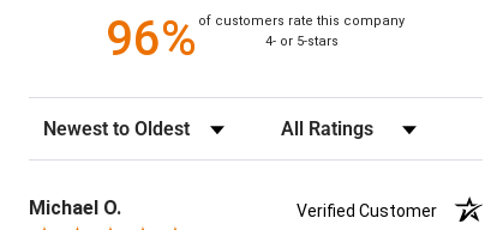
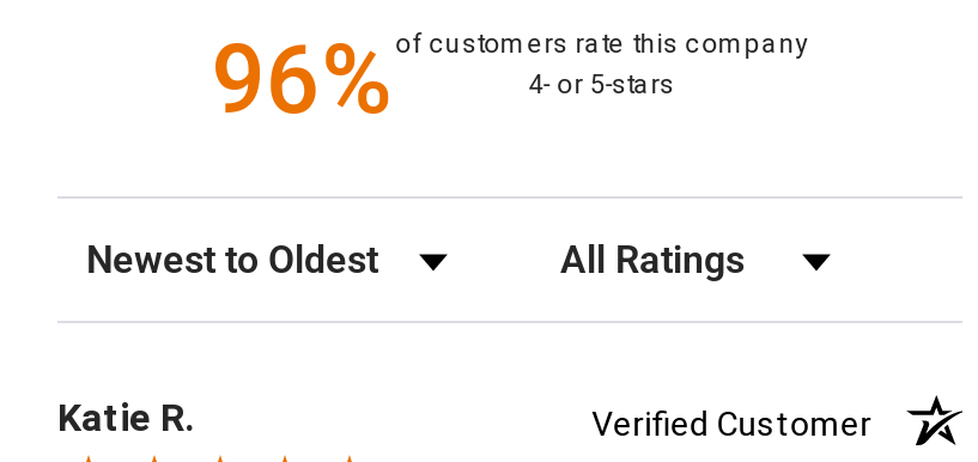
[29,197,121,219] Michael O. -> [57,395,194,441] Katie R.

